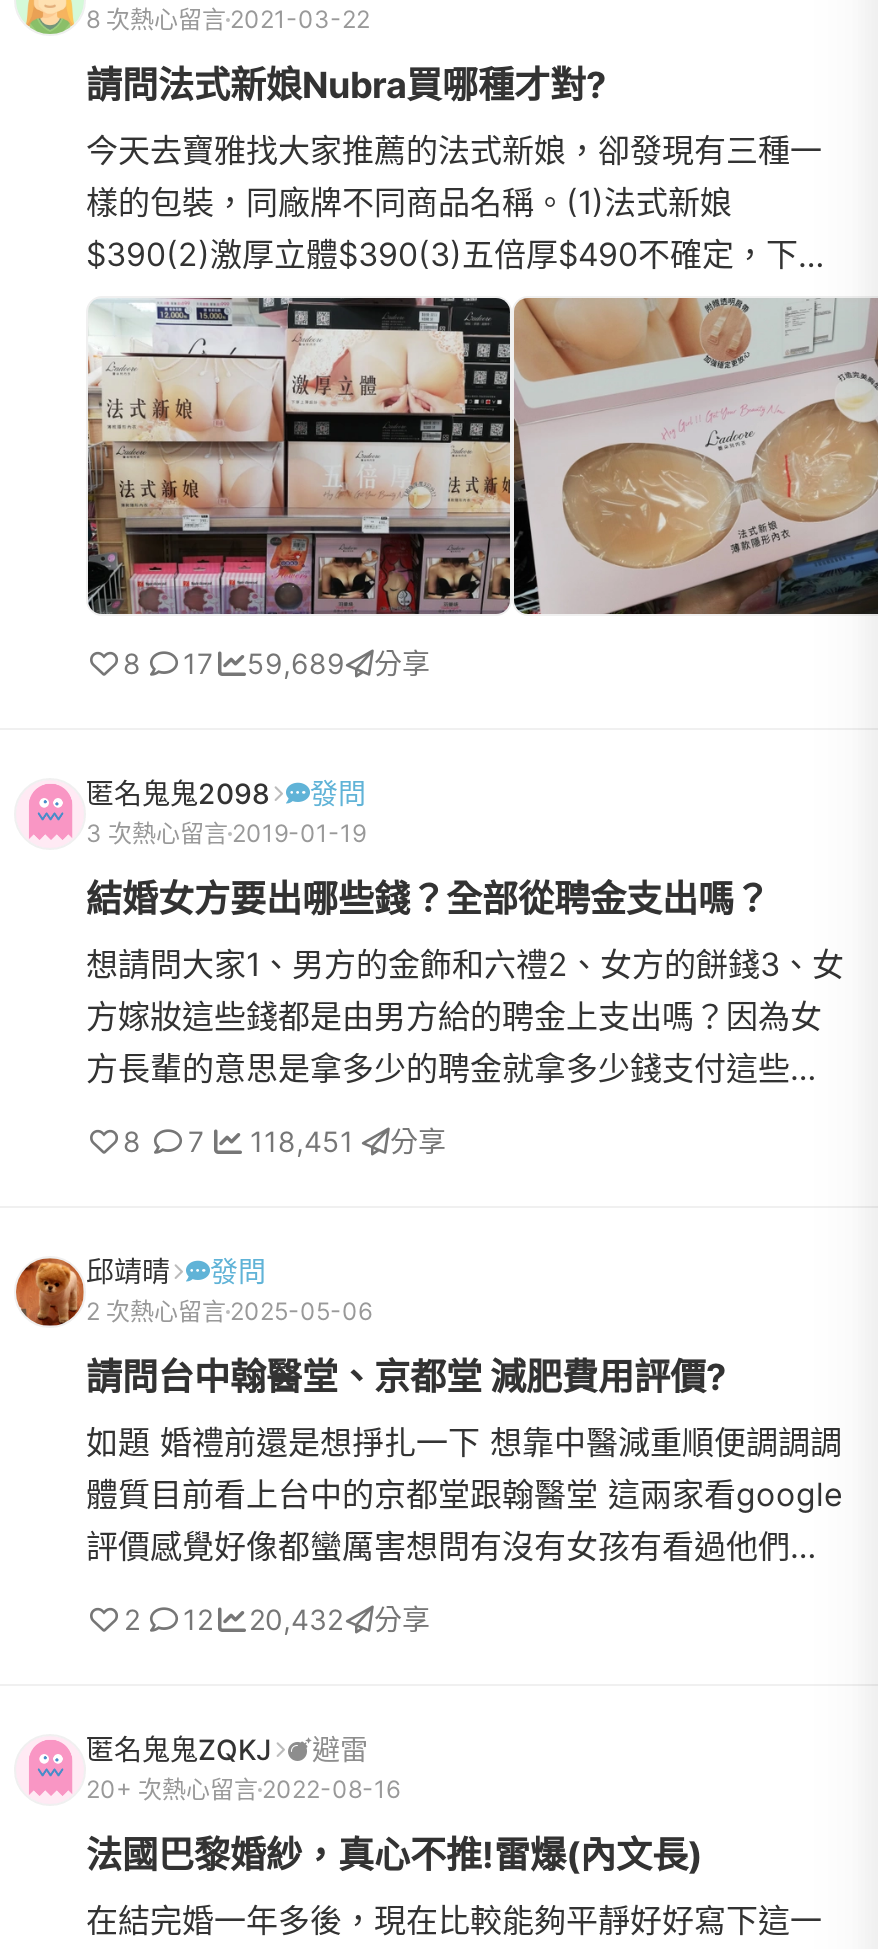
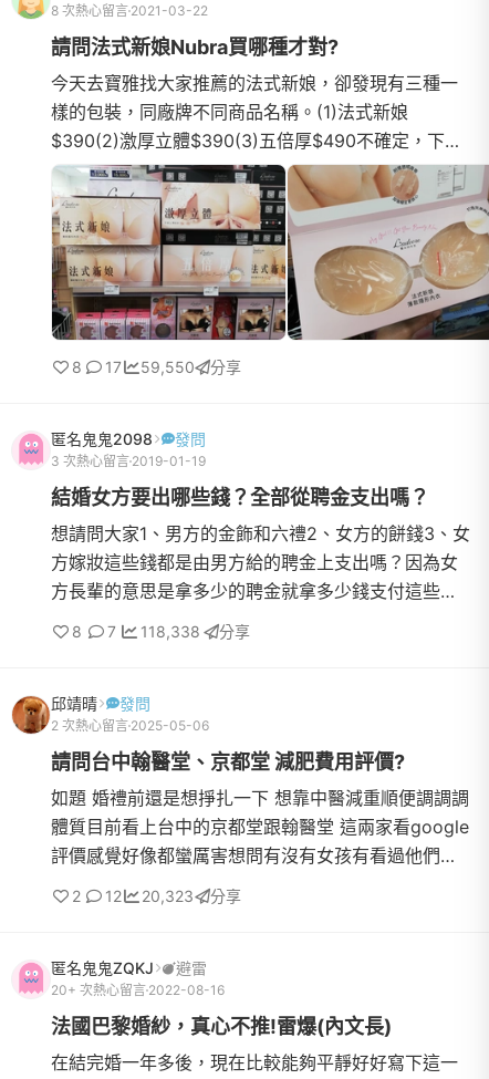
[123,646,430,680] 8 17 59,689 分享 -> [71,358,241,376] 8 17 59,550 分享
[123,1124,446,1158] 8 7 118,451 分享 -> [71,622,250,641] 8 7 118,338 分享
[124,1602,430,1636] 2 12 20,432 分享 -> [72,887,241,905] 2 12 20,323 分享

